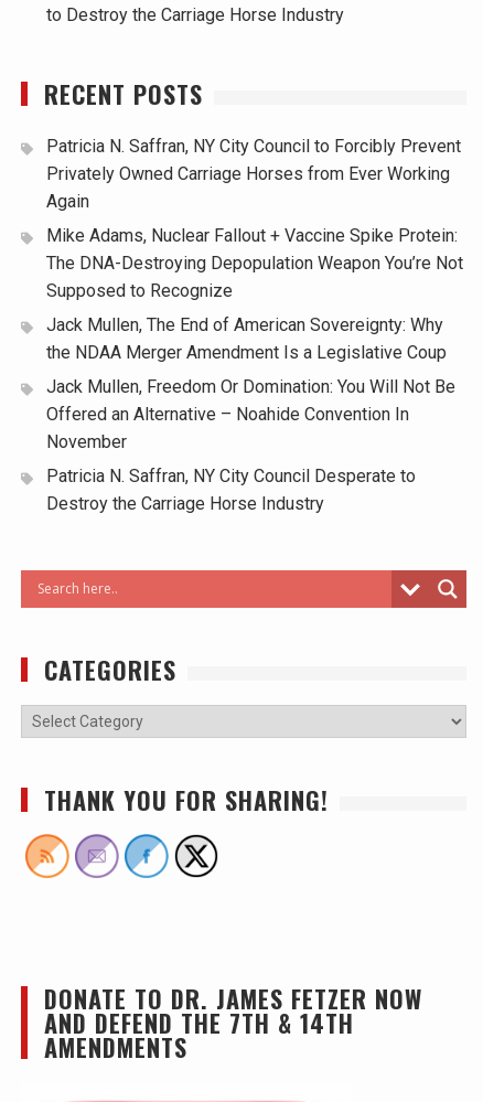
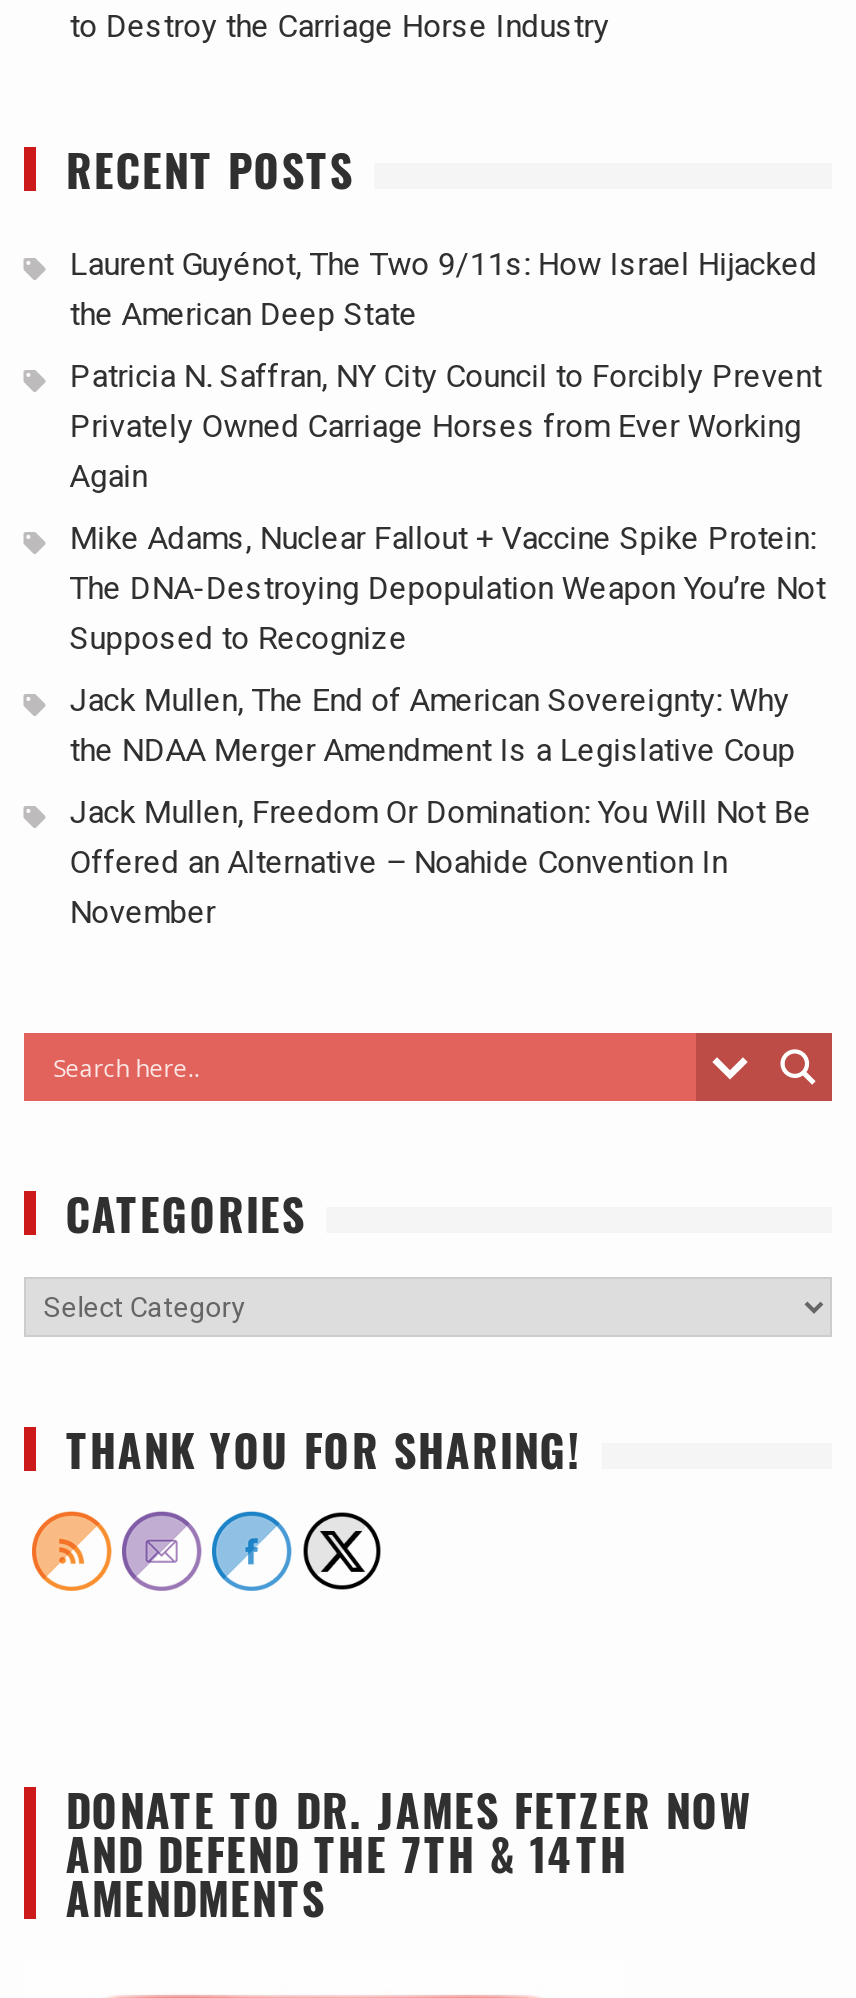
none -> [69,245,817,333] Laurent Guyénot, The Two 9/11s: How Israel Hijacked | the American Deep State
moved [46,135,463,452] -> [69,357,825,931]: Patricia N. Saffran, NY City Council to Forcibly Prevent | Privately Owned Carriage Horses from Ever Working | Again | ... | Offered an Alternative – Noahide Convention In | November
[46,465,415,514] Patricia N. Saffran, NY City Council Desperate to | Destroy the Carriage Horse Industry -> none

